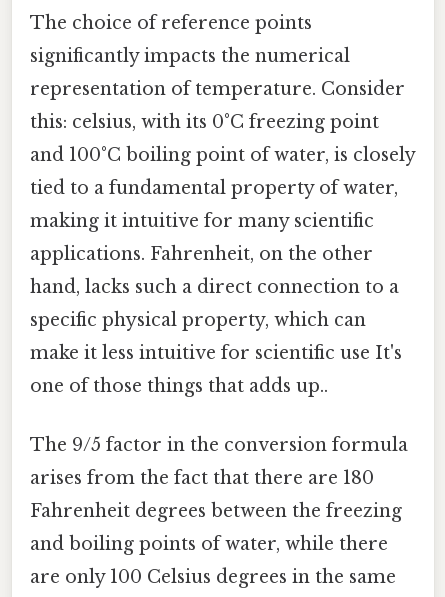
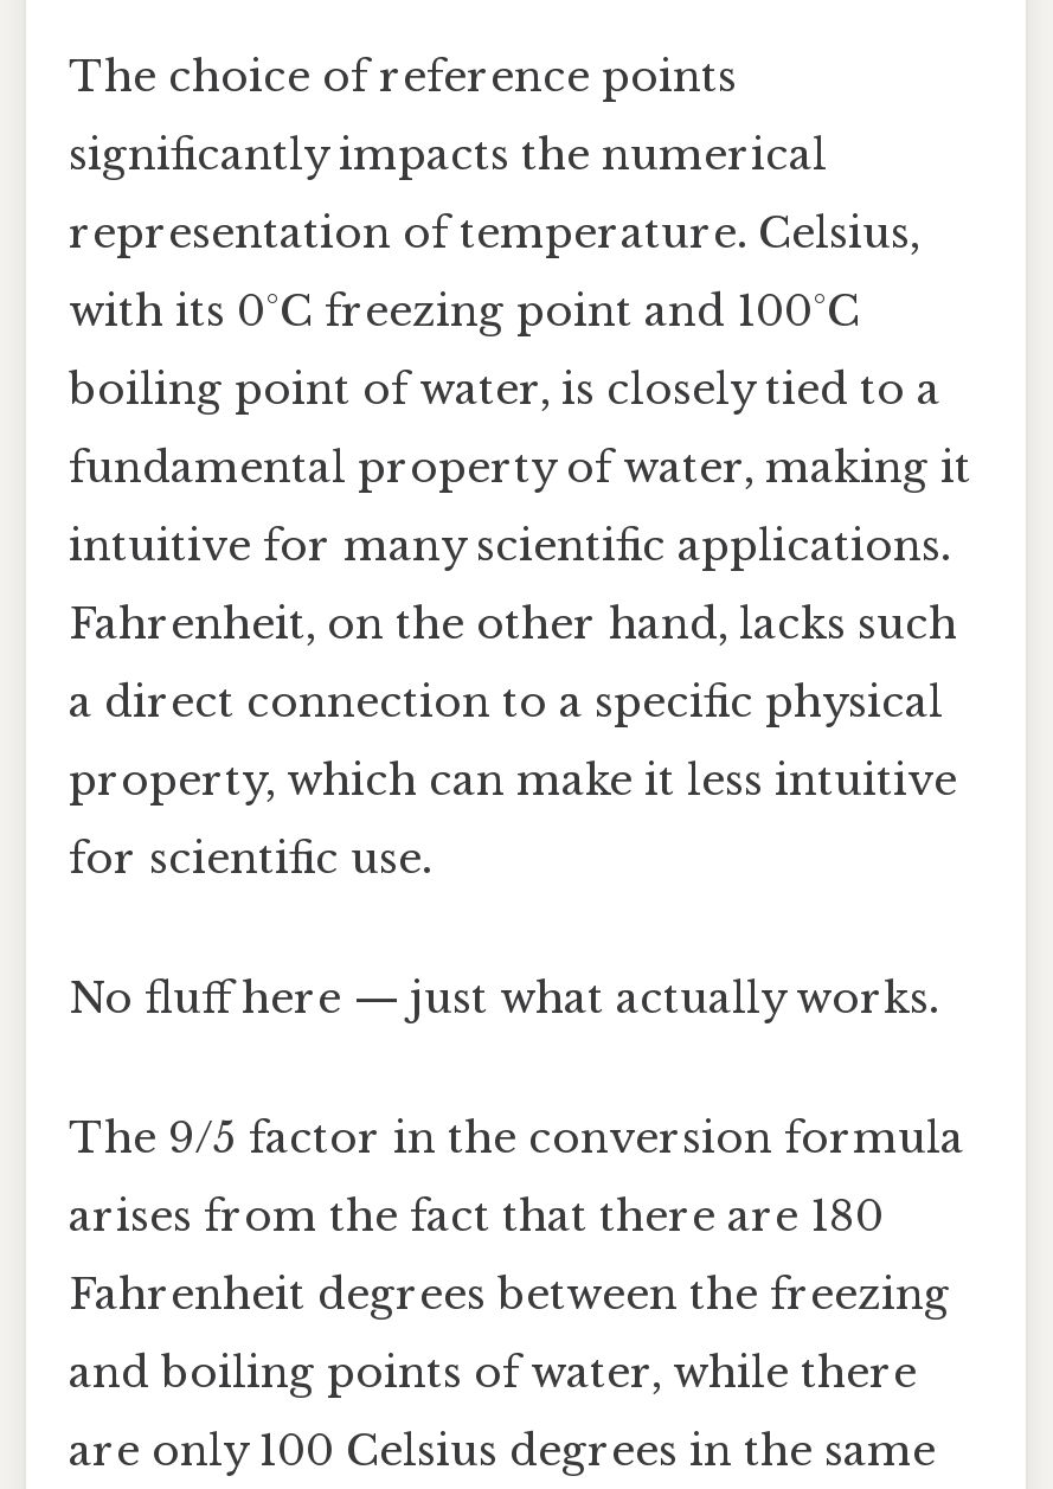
[30,78,405,100] representation of temperature. Consider -> [69,207,919,259] representation of temperature. Celsius,
[30,111,379,133] this: celsius, with its 0°C freezing point -> [69,285,860,338] with its 0°C freezing point and 100°C
[30,144,415,166] and 100°C boiling point of water, is closely -> [69,364,940,416] boiling point of water, is closely tied to a
[30,177,398,199] tied to a fundamental property of water, -> [69,442,971,494] fundamental property of water, making it
[30,210,374,232] making it intuitive for many scientific -> [69,520,950,572] intuitive for many scientific applications.
[30,243,373,265] applications. Fahrenheit, on the other -> [69,598,957,650] Fahrenheit, on the other hand, lacks such
[30,276,399,298] hand, lacks such a direct connection to a -> [69,676,943,729] a direct connection to a specific physical
[30,309,366,331] specific physical property, which can -> [69,755,957,807] property, which can make it less intuitive
[30,342,402,364] make it less intuitive for scientific use It's -> [69,833,431,885] for scientific use.
[30,375,328,397] one of those things that adds up.. -> [69,973,938,1025] No fluff here — just what actually works.

